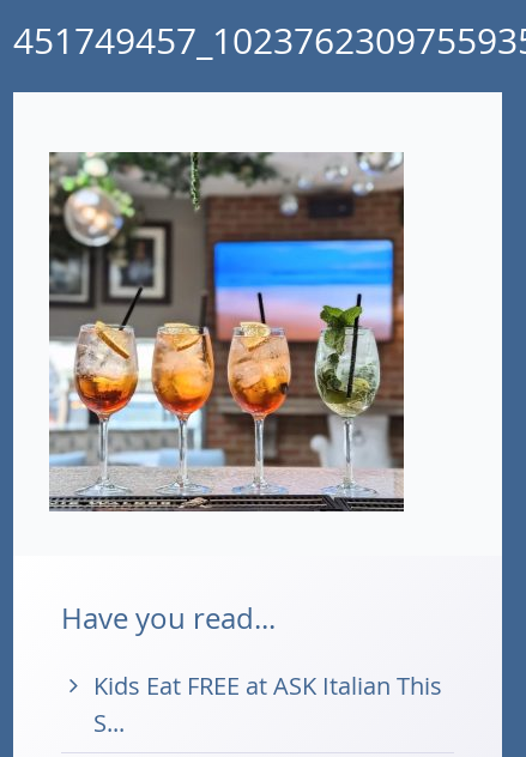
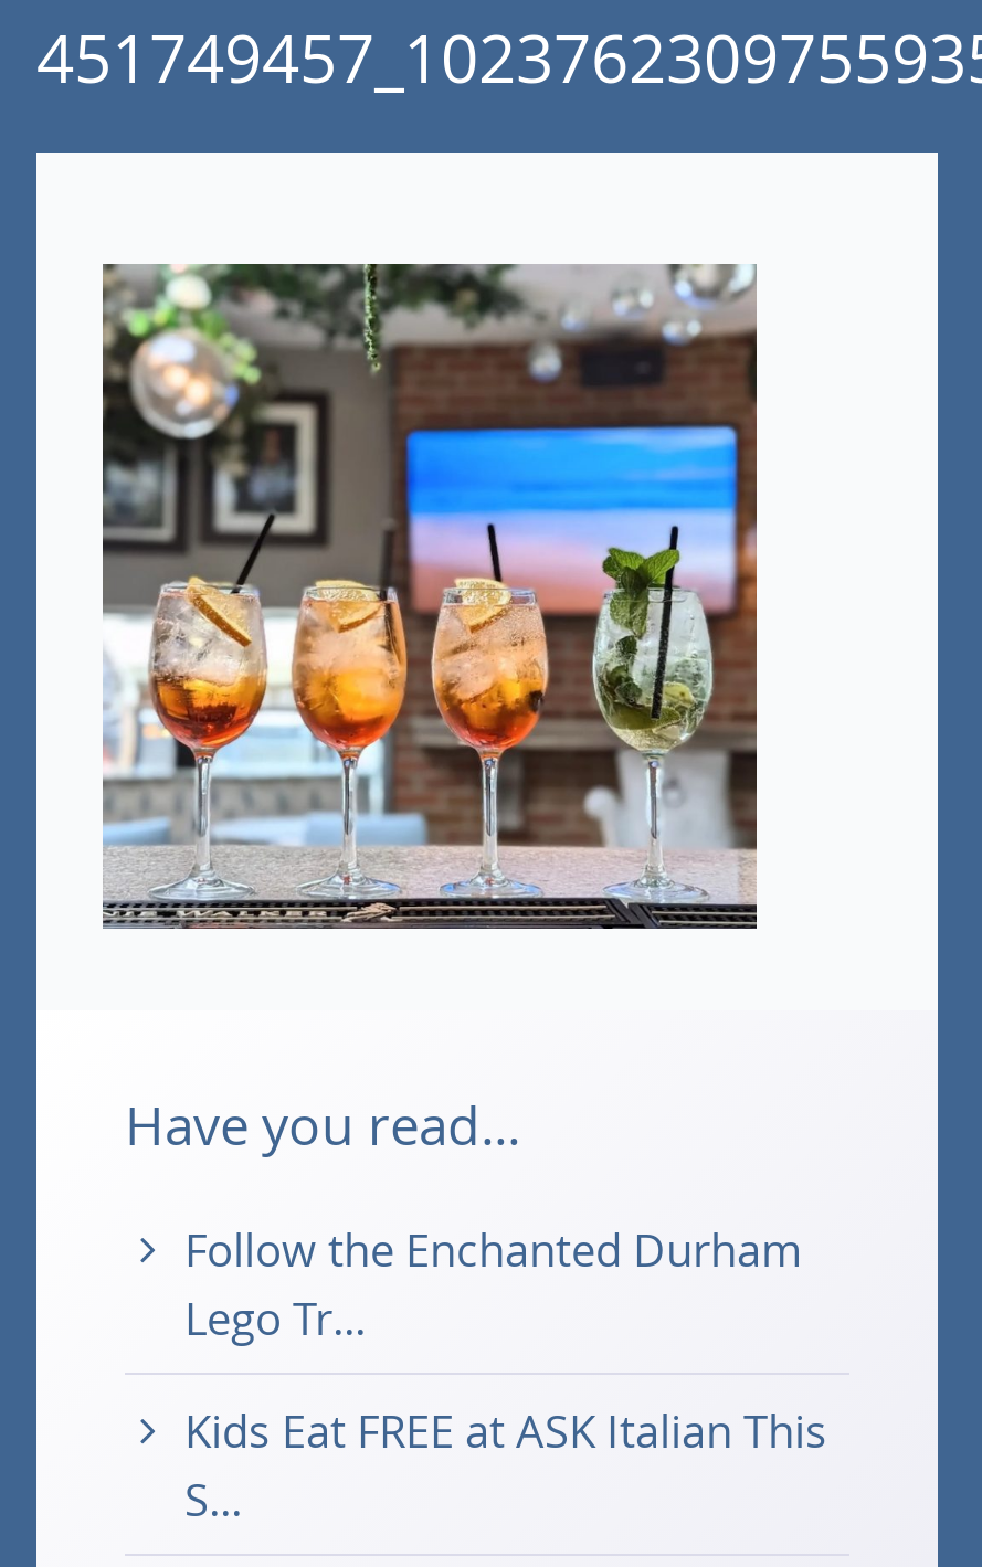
none -> [184,1219,803,1347] Follow the Enchanted Durham | Lego Tr...

